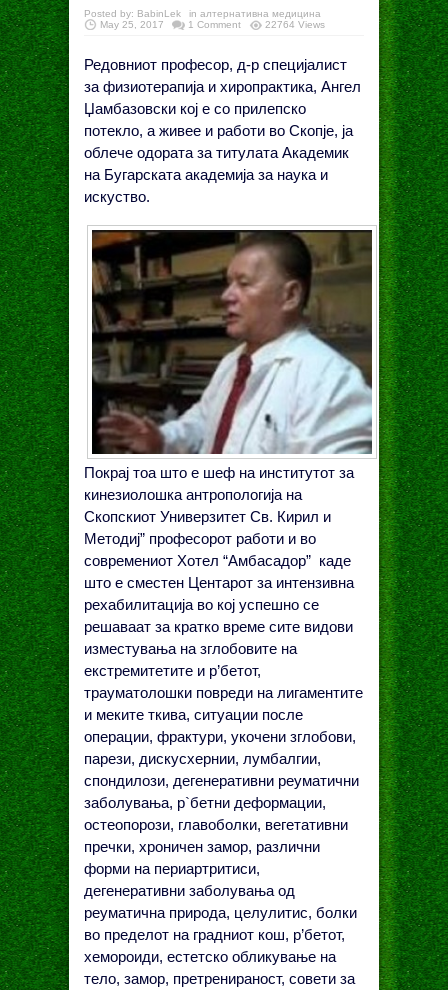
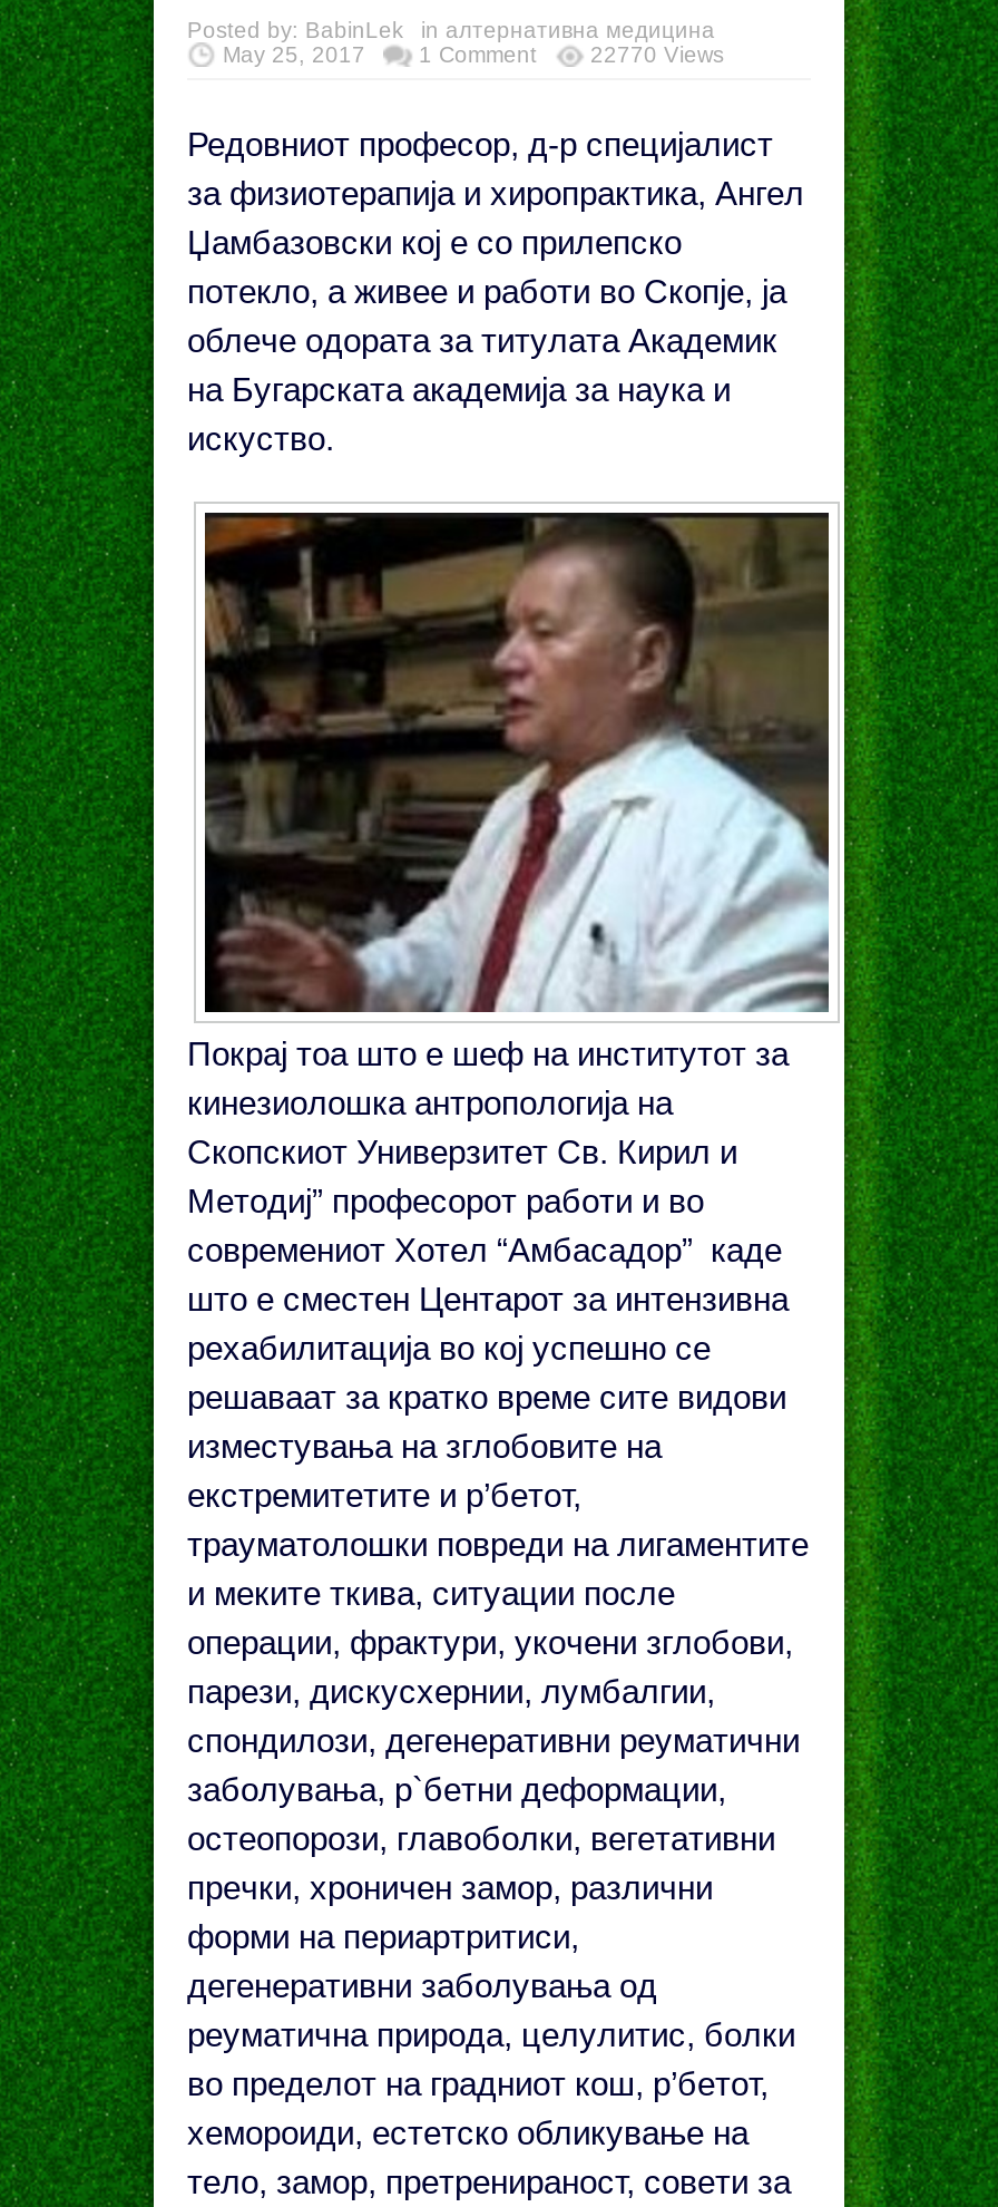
[265,19,325,30] 22764 Views -> [590,42,724,67] 22770 Views

